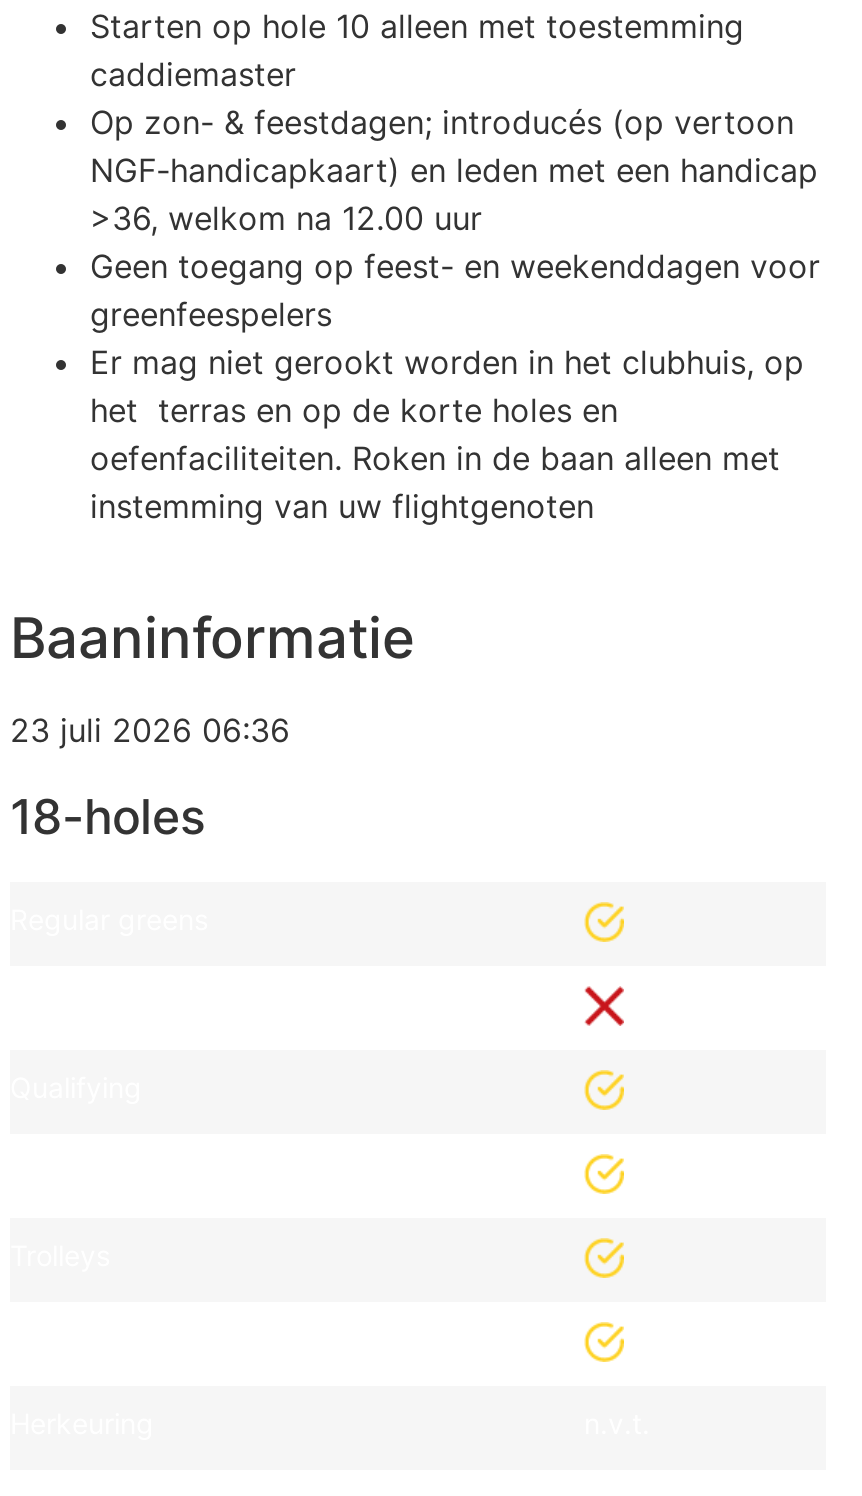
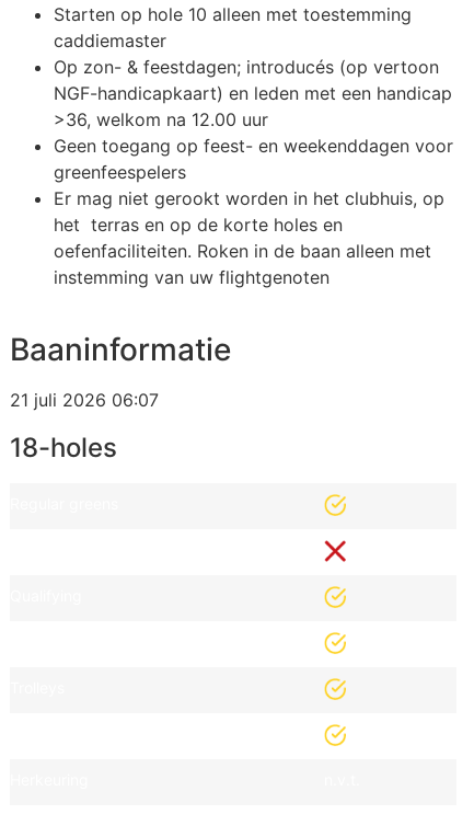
[10,710,290,750] 23 juli 2026 06:36 -> [10,389,159,411] 21 juli 2026 06:07

